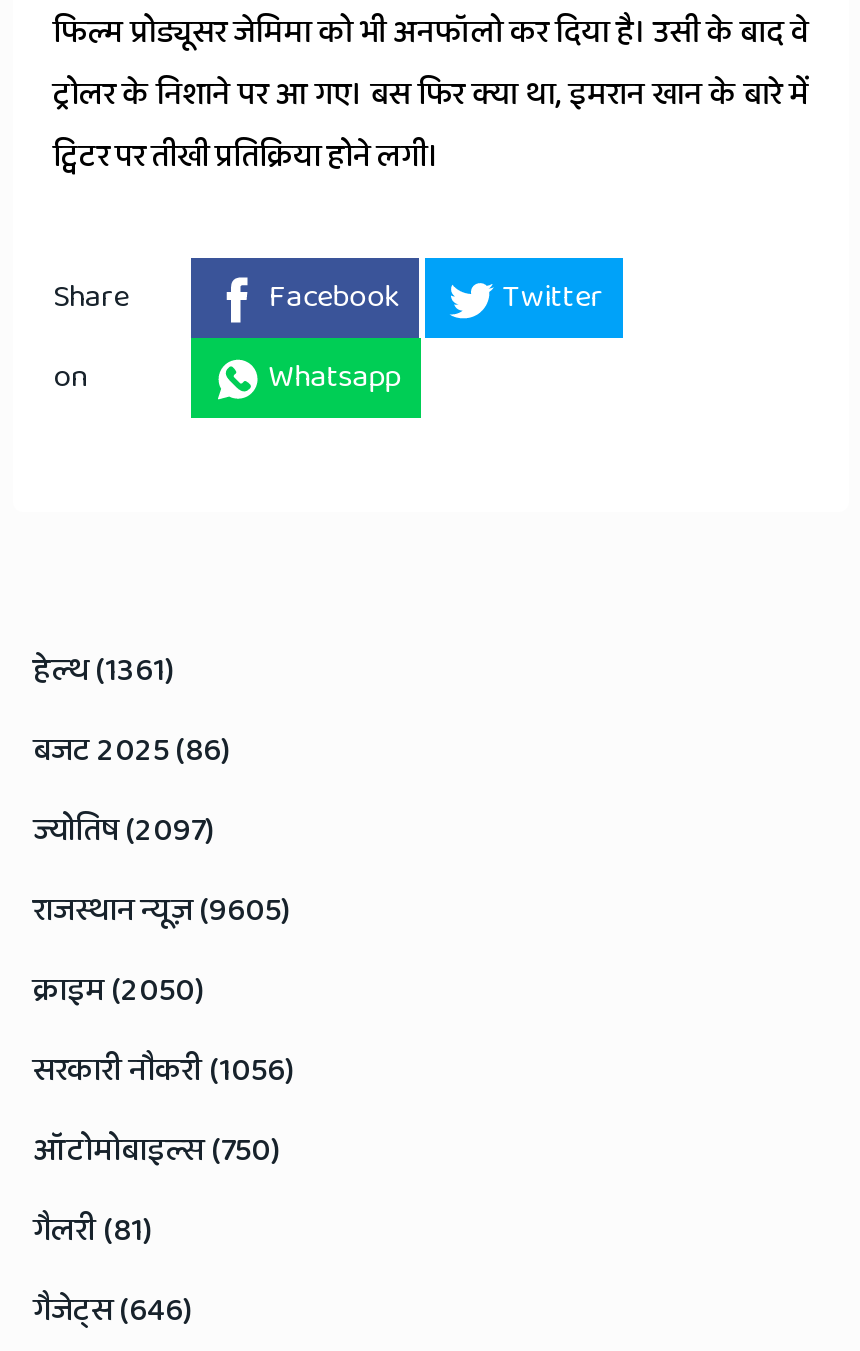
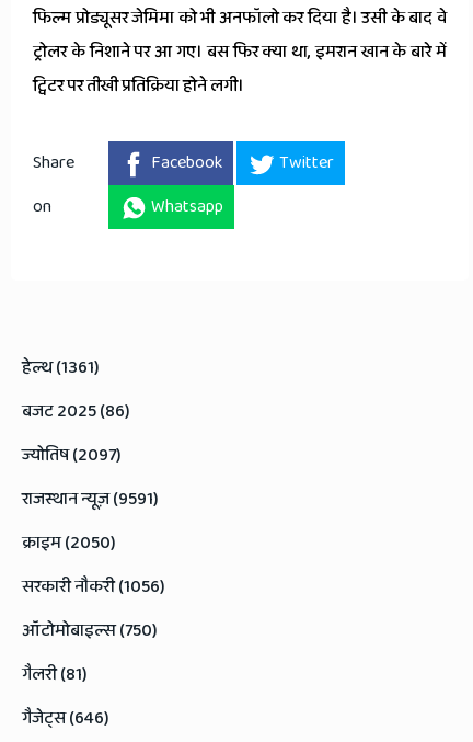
[33,887,291,937] राजस्थान न्यूज़ (9605) -> [22,486,159,513] राजस्थान न्यूज़ (9591)

